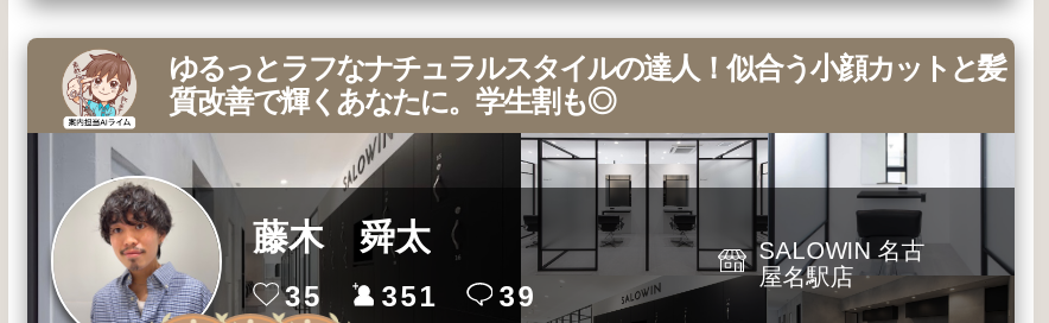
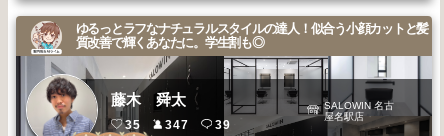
[285,281,537,314] 35 351 39 -> [124,118,231,132] 35 347 39

